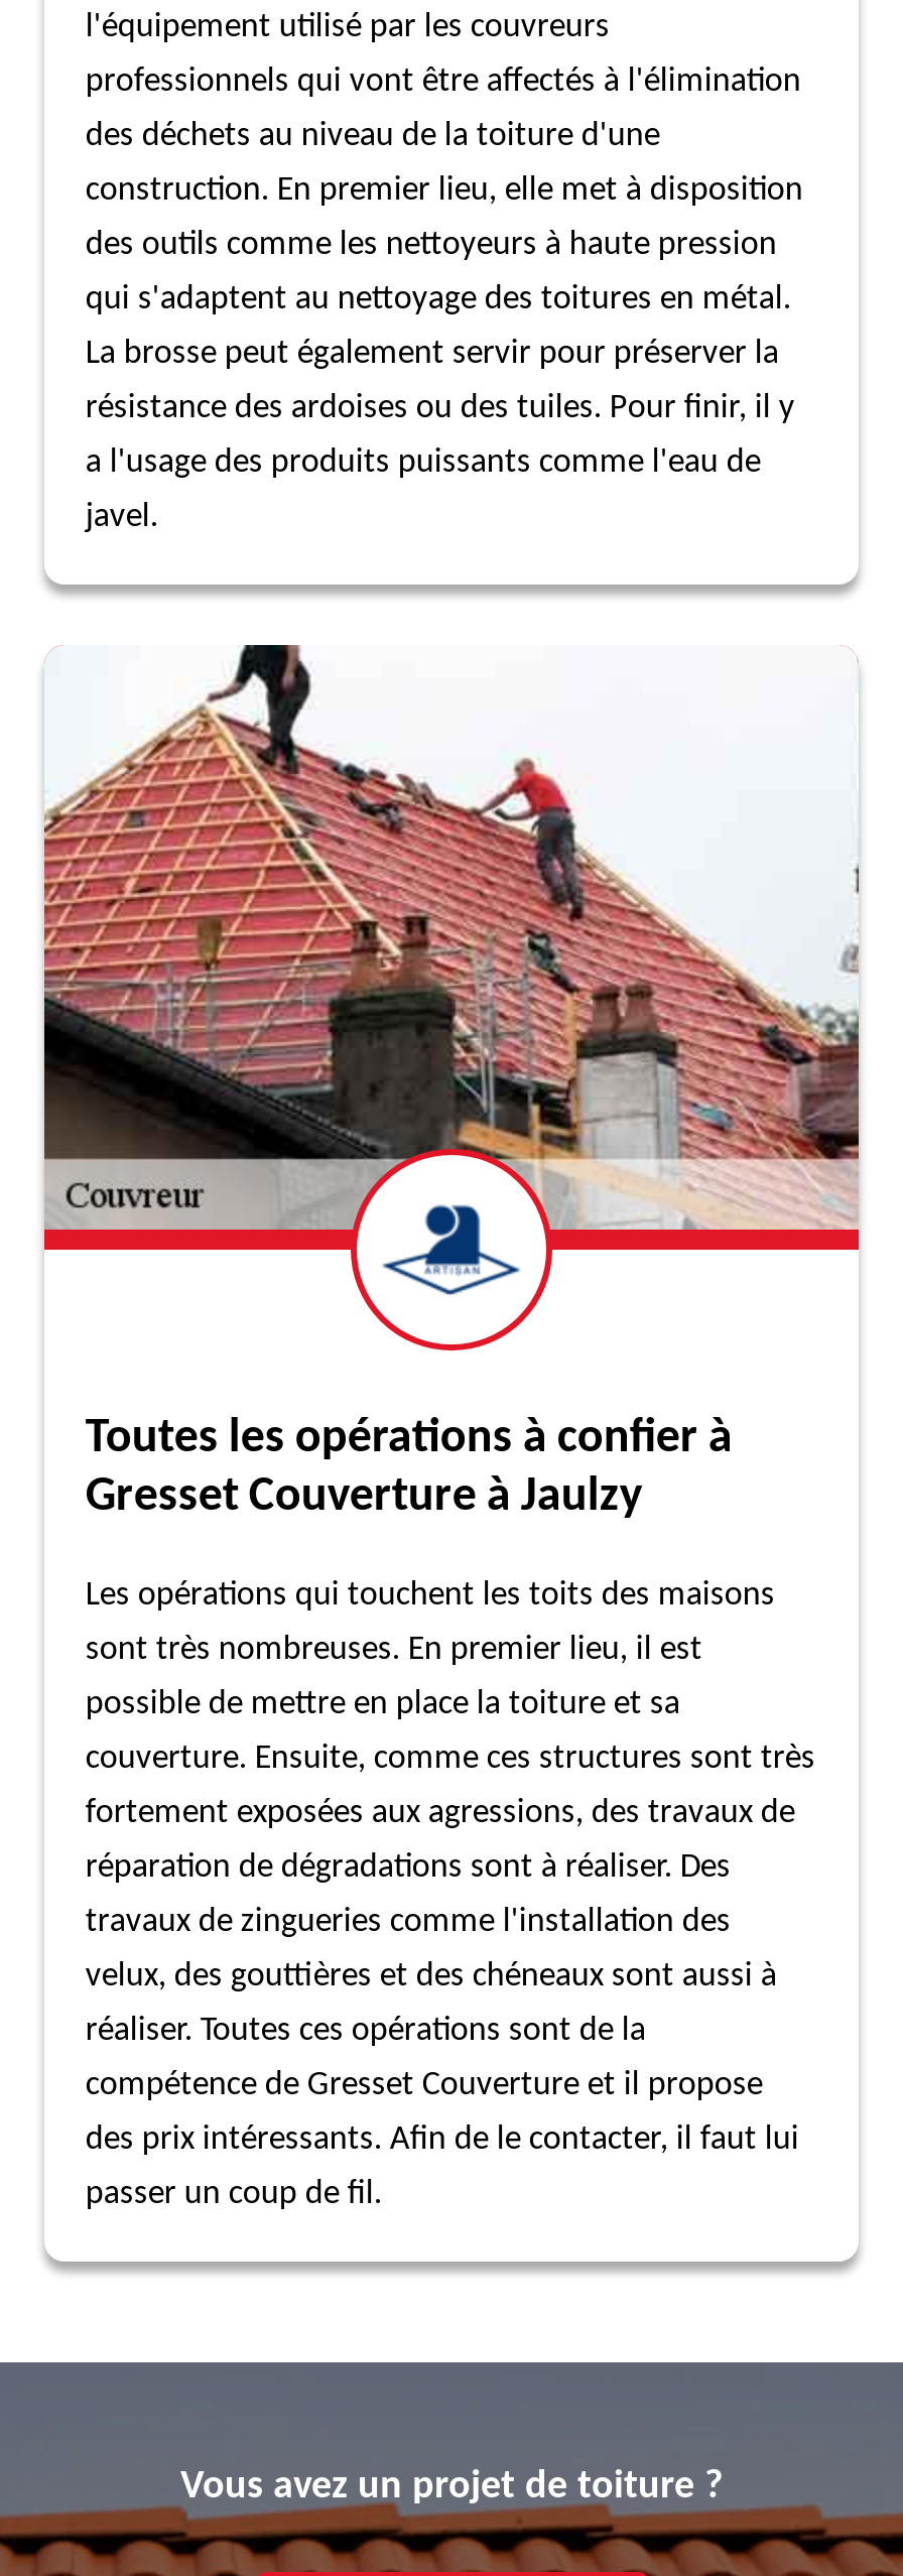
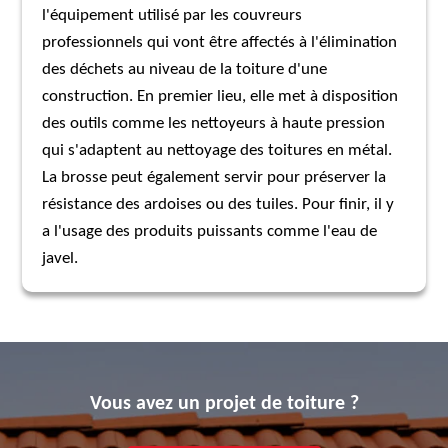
[42,643,861,2211] [image] | Toutes les opérations à confier à | Gresset Couverture à Jaulzy | Les opérations qui touchent les toits des maisons | sont très nombreuses. En premier lieu, il est | possible de mettre en place la toiture et sa | couverture. Ensuite, comme ces structures sont très | fortement exposées aux agressions, des travaux de | réparation de dégradations sont à réaliser. Des | travaux de zingueries comme l'installation des | velux, des gouttières et des chéneaux sont aussi à | réaliser. Toutes ces opérations sont de la | compétence de Gresset Couverture et il propose | des prix intéressants. Afin de le contacter, il faut lui | passer un coup de fil. -> none

